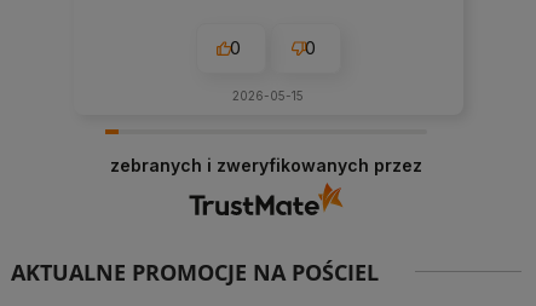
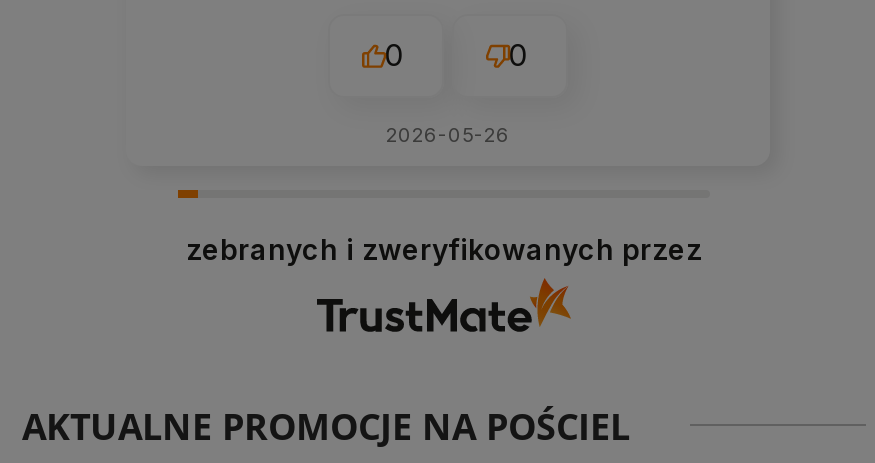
[233,89,304,103] 2026-05-15 -> [386,123,510,147] 2026-05-26

